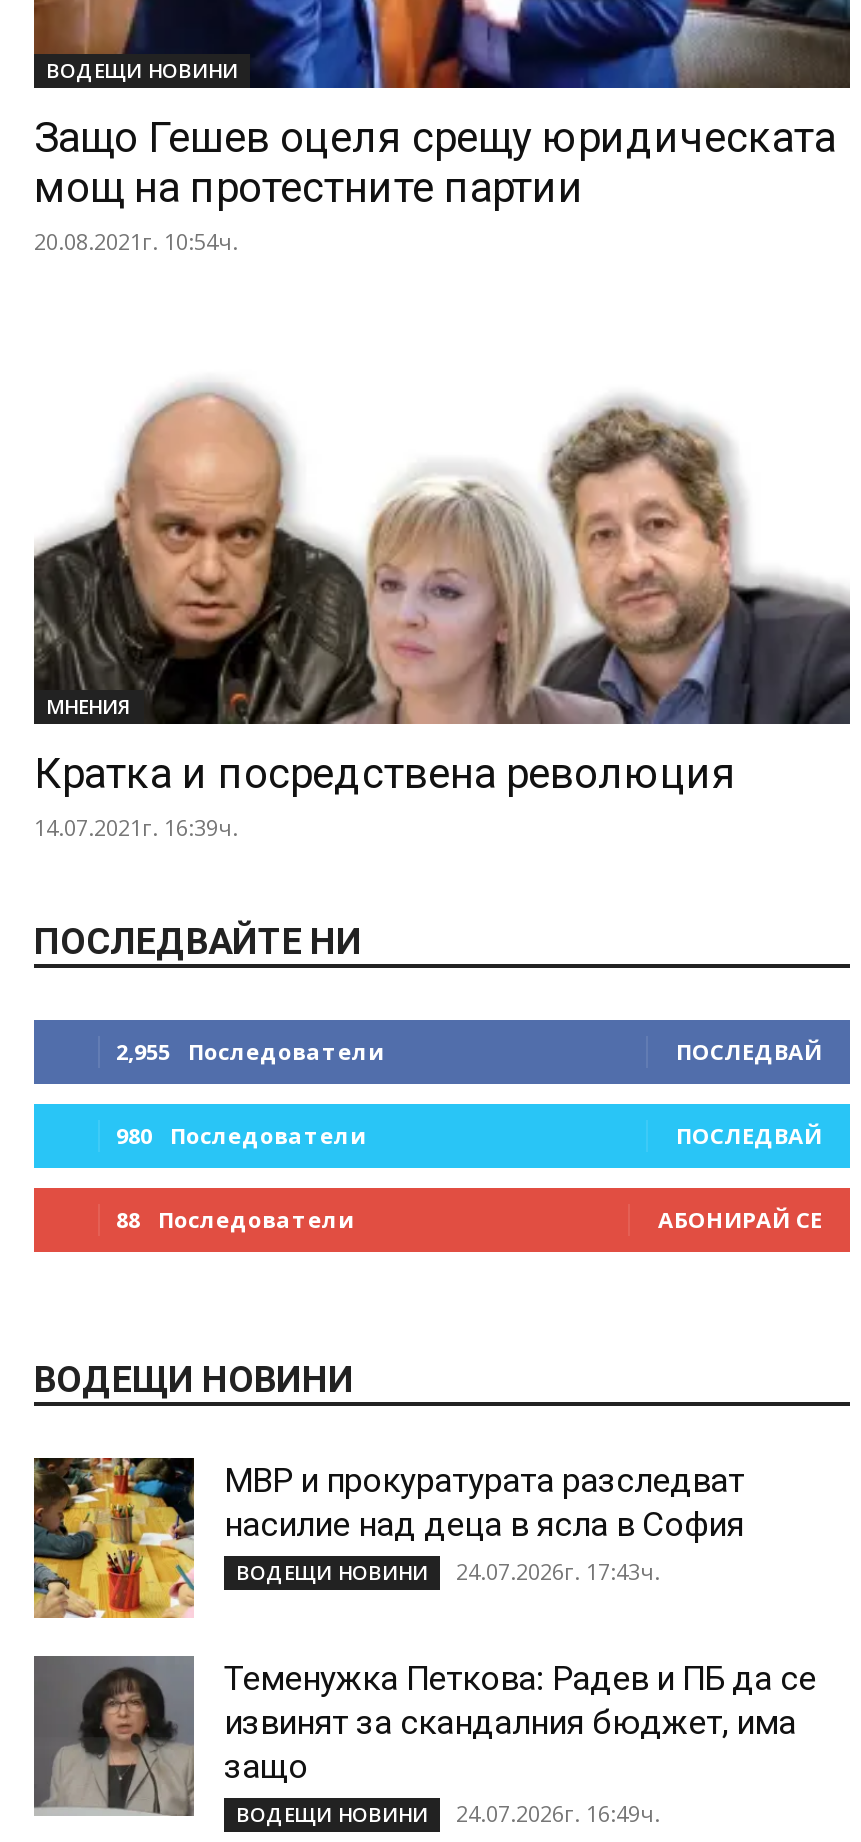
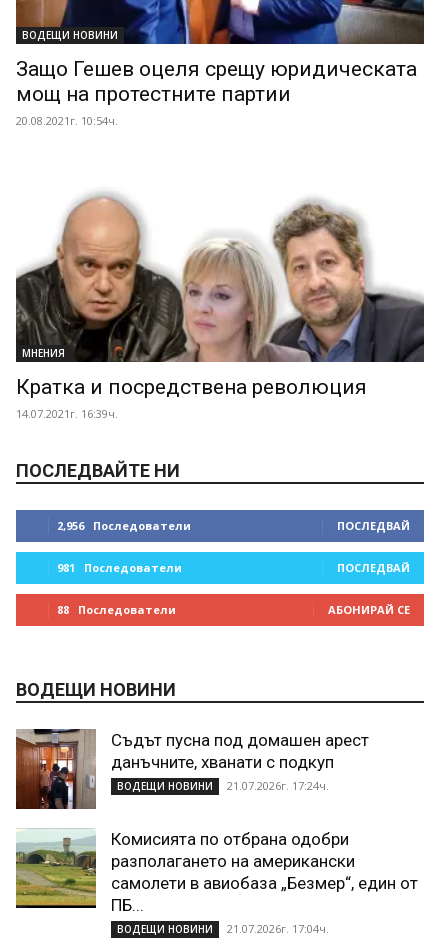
[116,1037,384,1067] 2,955 Последователи -> [57,518,191,533] 2,956 Последователи
[116,1121,366,1151] 980 Последователи -> [57,560,182,575] 981 Последователи
[32,1456,744,1620] [image] | МВР и прокуратурата разследват | насилие над деца в ясла в София -> [16,728,369,810] [image] | Съдът пусна под домашен арест | данъчните, хванати с подкуп
[236,1557,660,1587] ВОДЕЩИ НОВИНИ 24.07.2026г. 17:43ч. -> [117,778,329,793] ВОДЕЩИ НОВИНИ 21.07.2026г. 17:24ч.
[34,1654,816,1818] [image] | Теменужка Петкова: Радев и ПБ да се | извинят за скандалния бюджет, има | защо -> [16,828,418,915] [image] | Комисията по отбрана одобри | разполагането на американски | самолети в авиобаза „Безмер“, един от | ПБ...
[236,1799,660,1829] ВОДЕЩИ НОВИНИ 24.07.2026г. 16:49ч. -> [117,921,329,936] ВОДЕЩИ НОВИНИ 21.07.2026г. 17:04ч.

